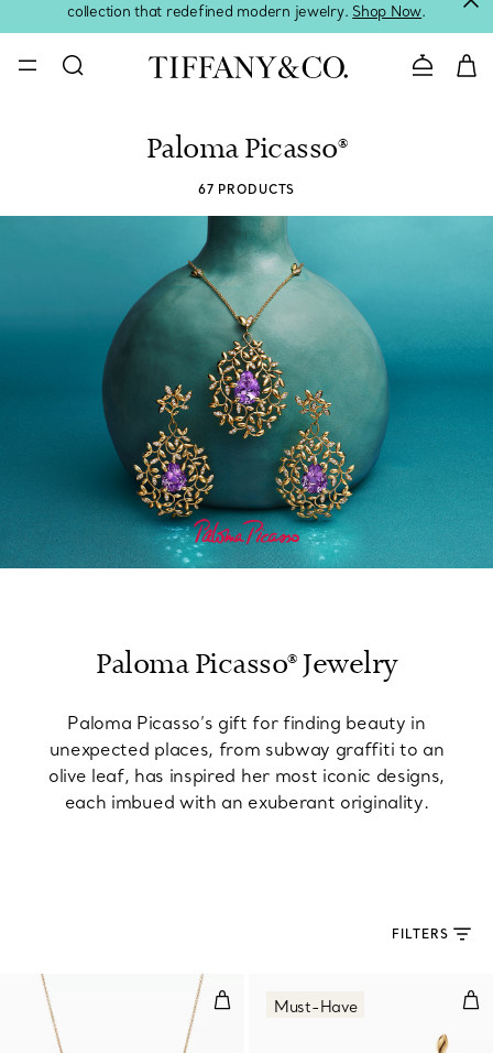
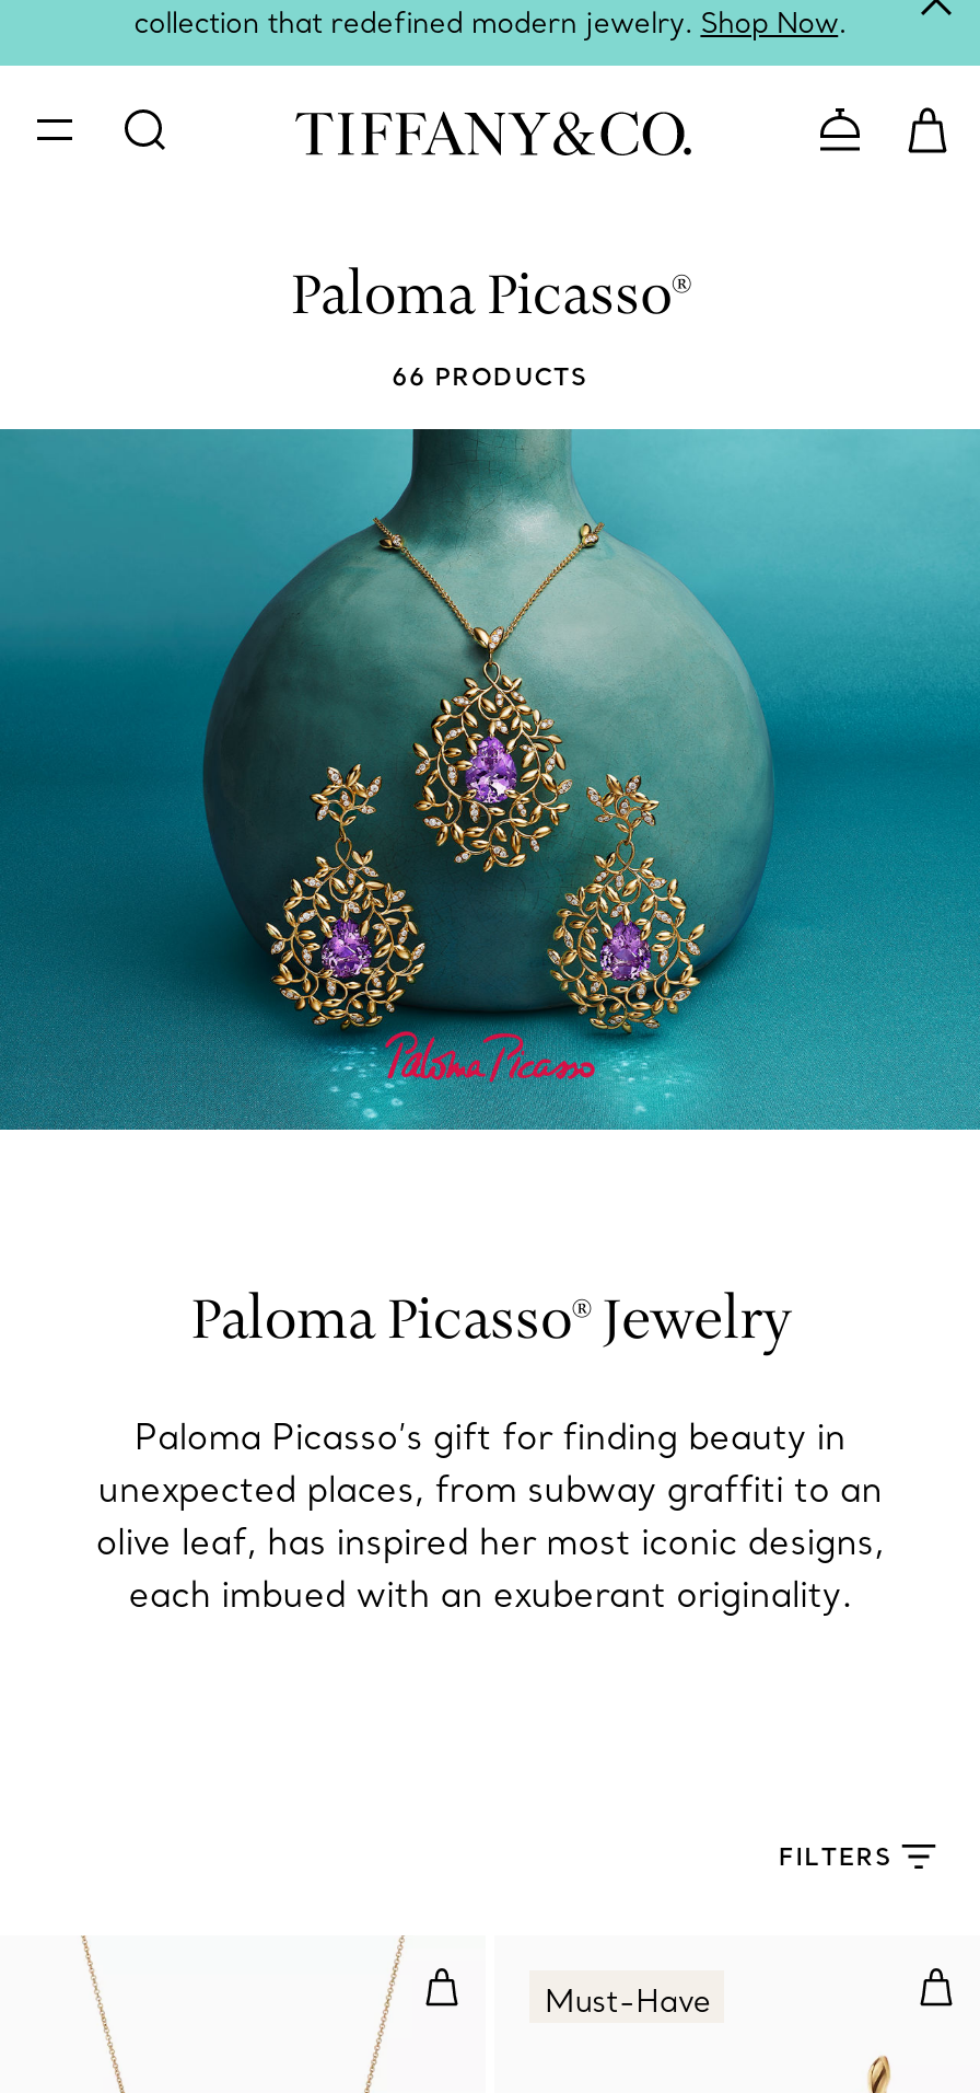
[198,182,295,197] 67 PRODUCTS -> [392,361,588,392] 66 PRODUCTS

